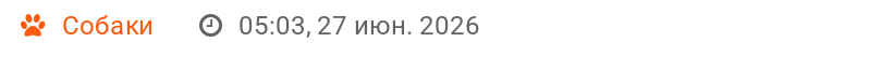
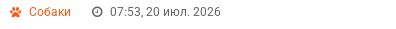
[232,10,480,40] 05:03, 27 июн. 2026 -> [107,5,221,19] 07:53, 20 июл. 2026

